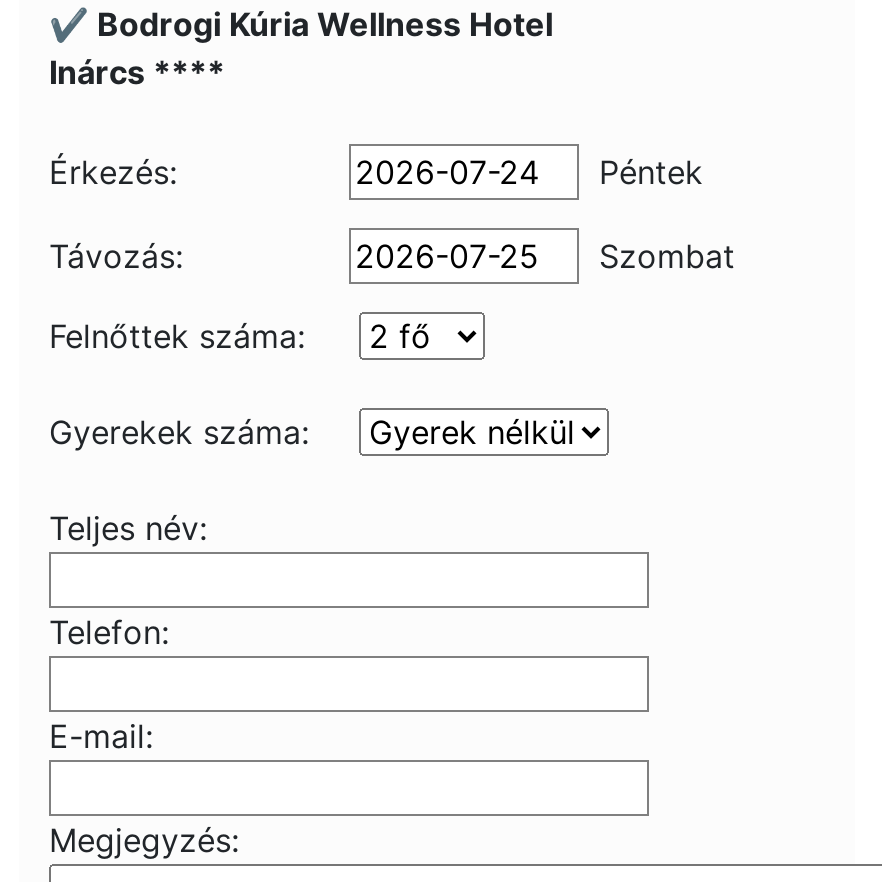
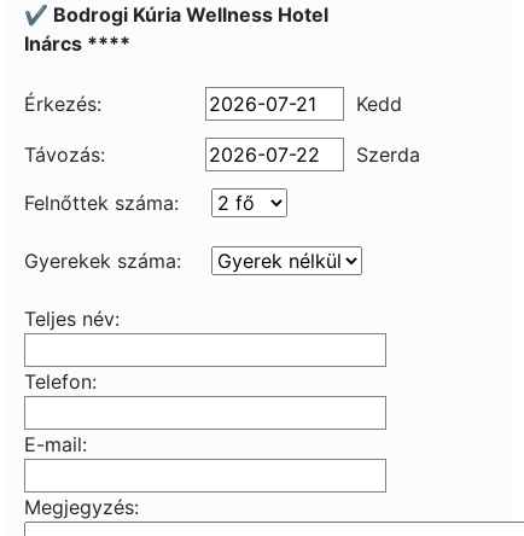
[599,152,703,192] Péntek -> [356,92,402,116] Kedd
[599,236,735,276] Szombat -> [356,142,420,167] Szerda

